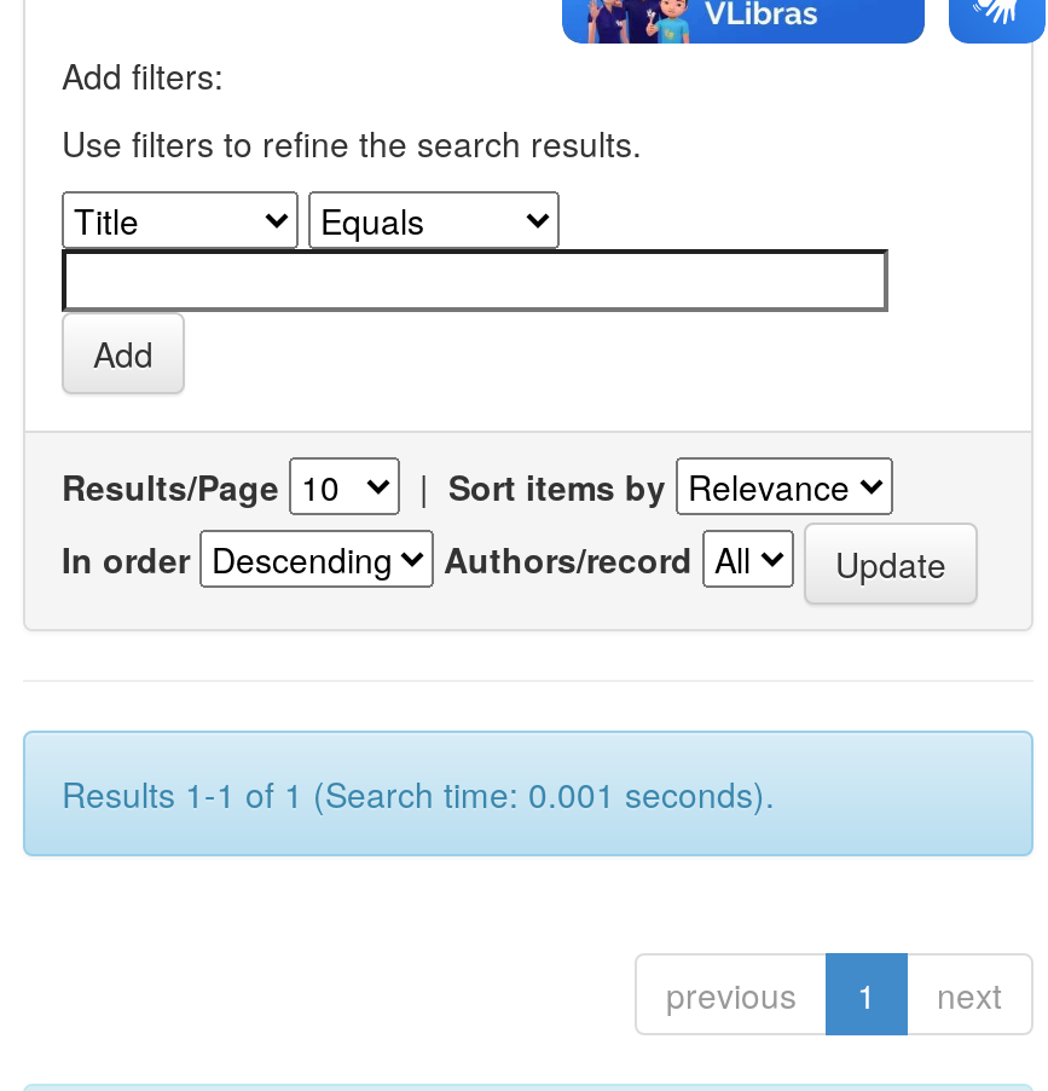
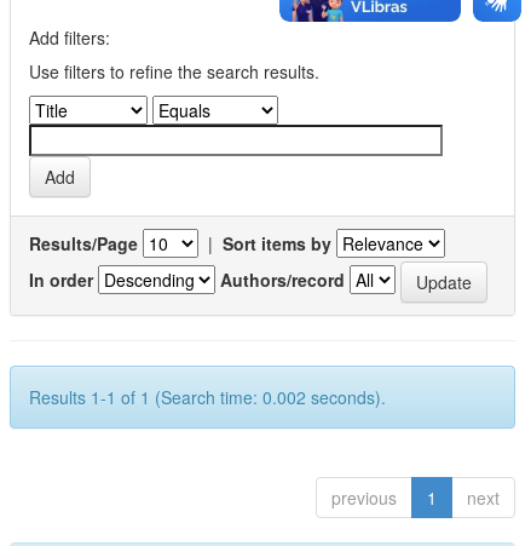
[62,769,775,818] Results 1-1 of 1 (Search time: 0.001 seconds). -> [29,385,386,409] Results 1-1 of 1 (Search time: 0.002 seconds).

